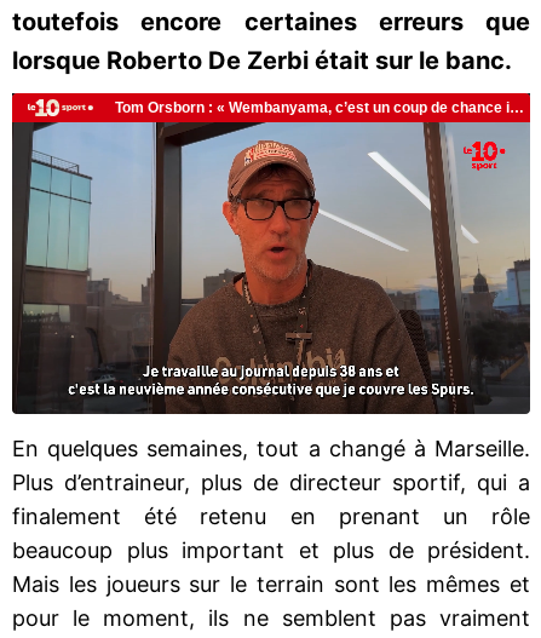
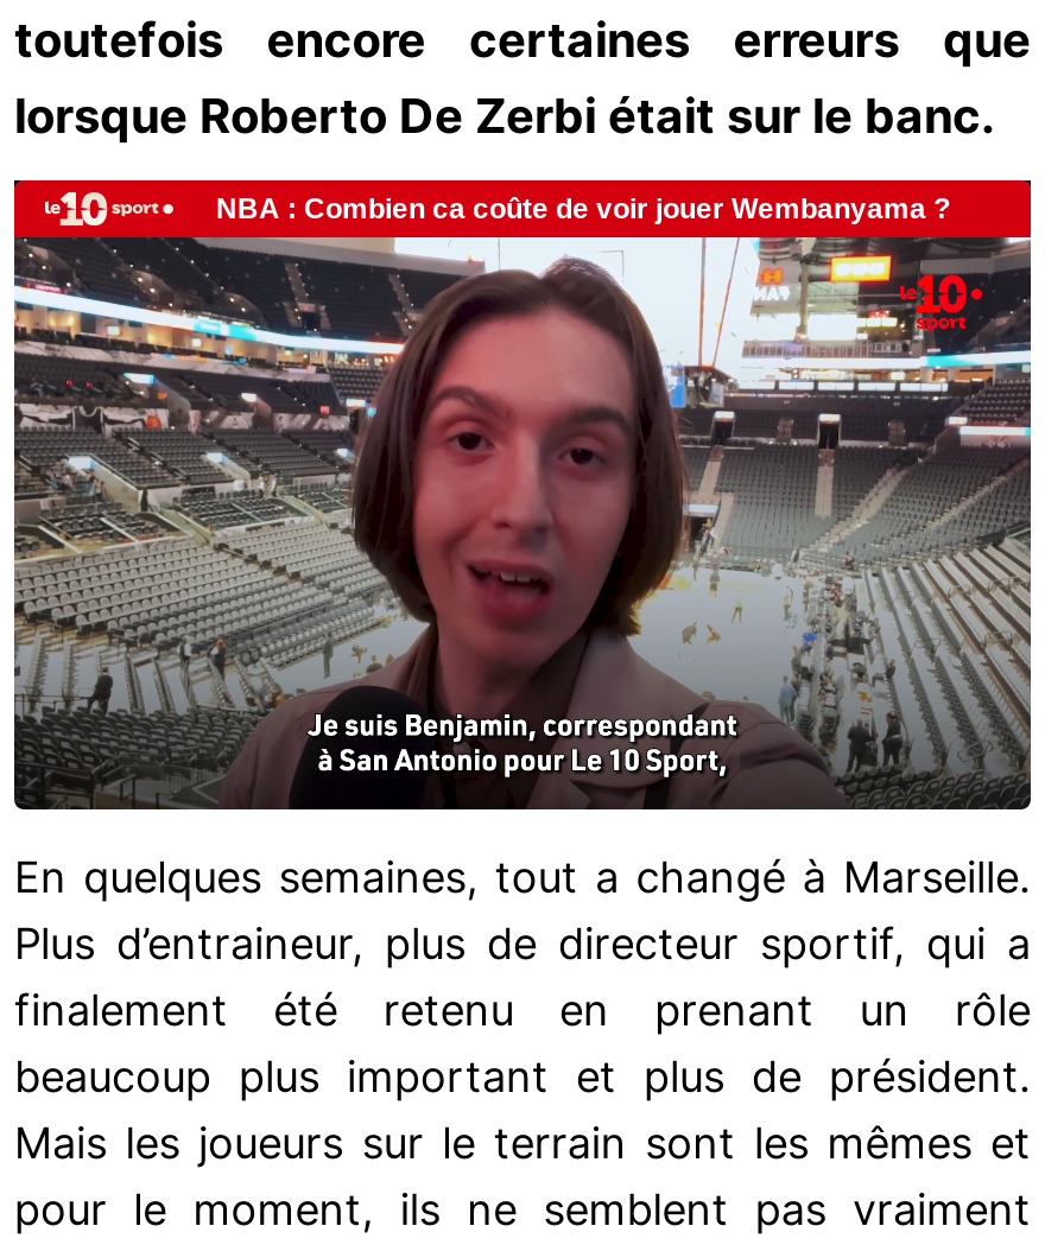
[11,100,530,414] [image] -> [12,195,1031,809] [image]

